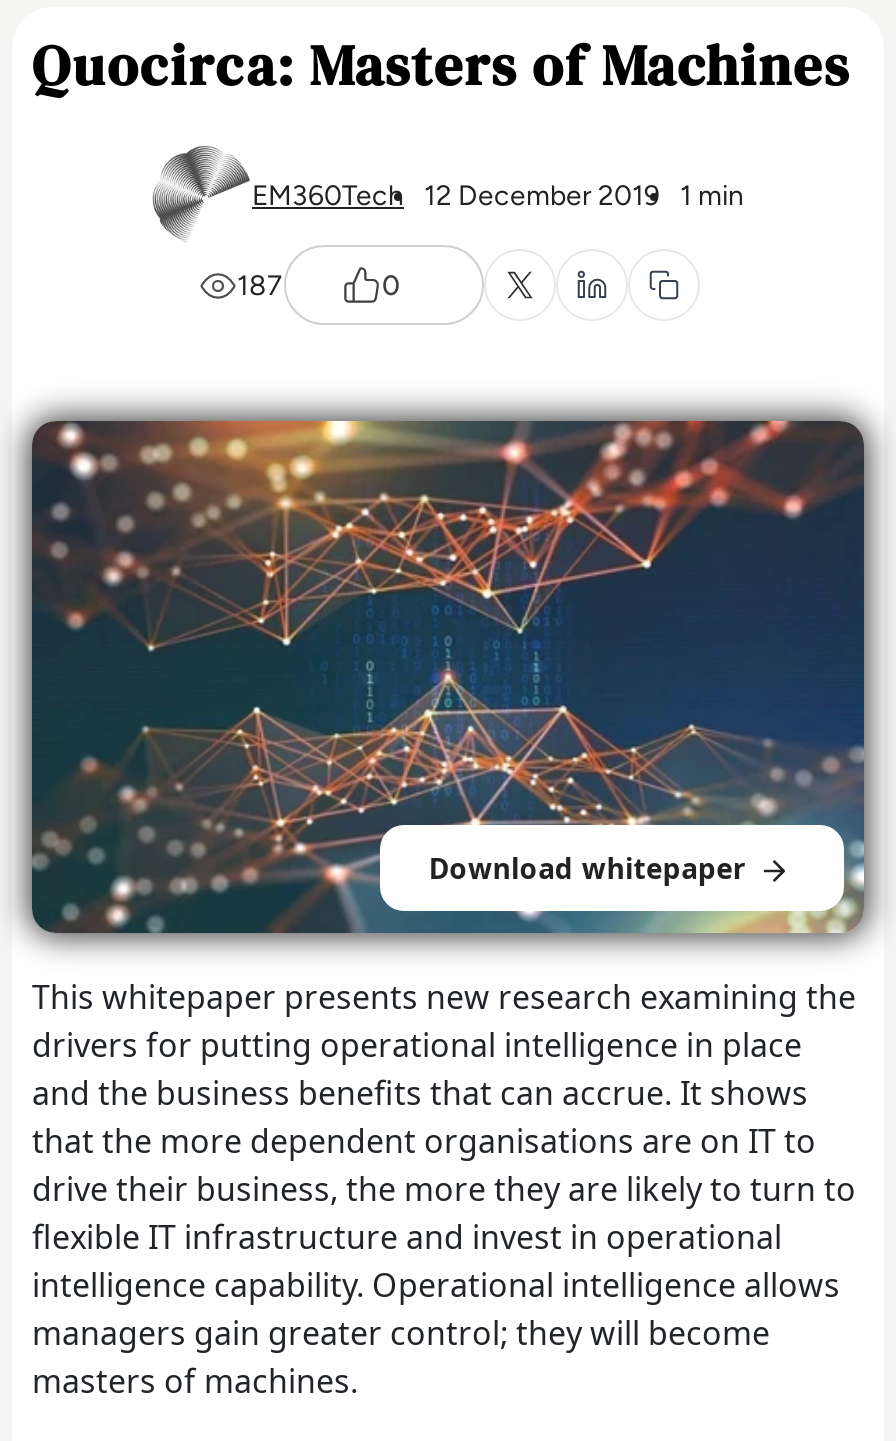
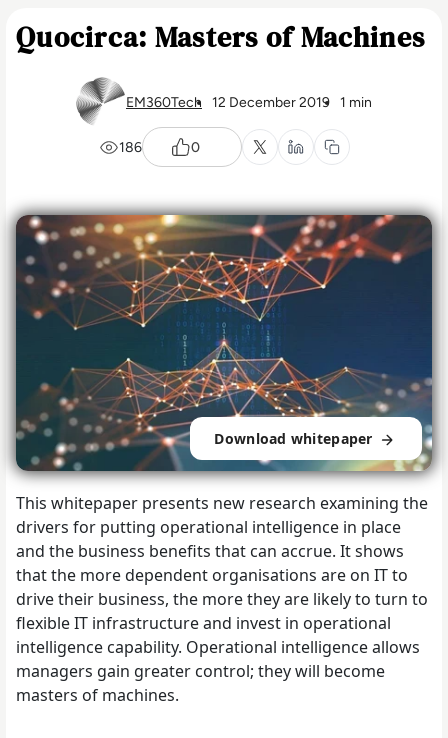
[237,268,283,302] 187 -> [118,138,141,155] 186

